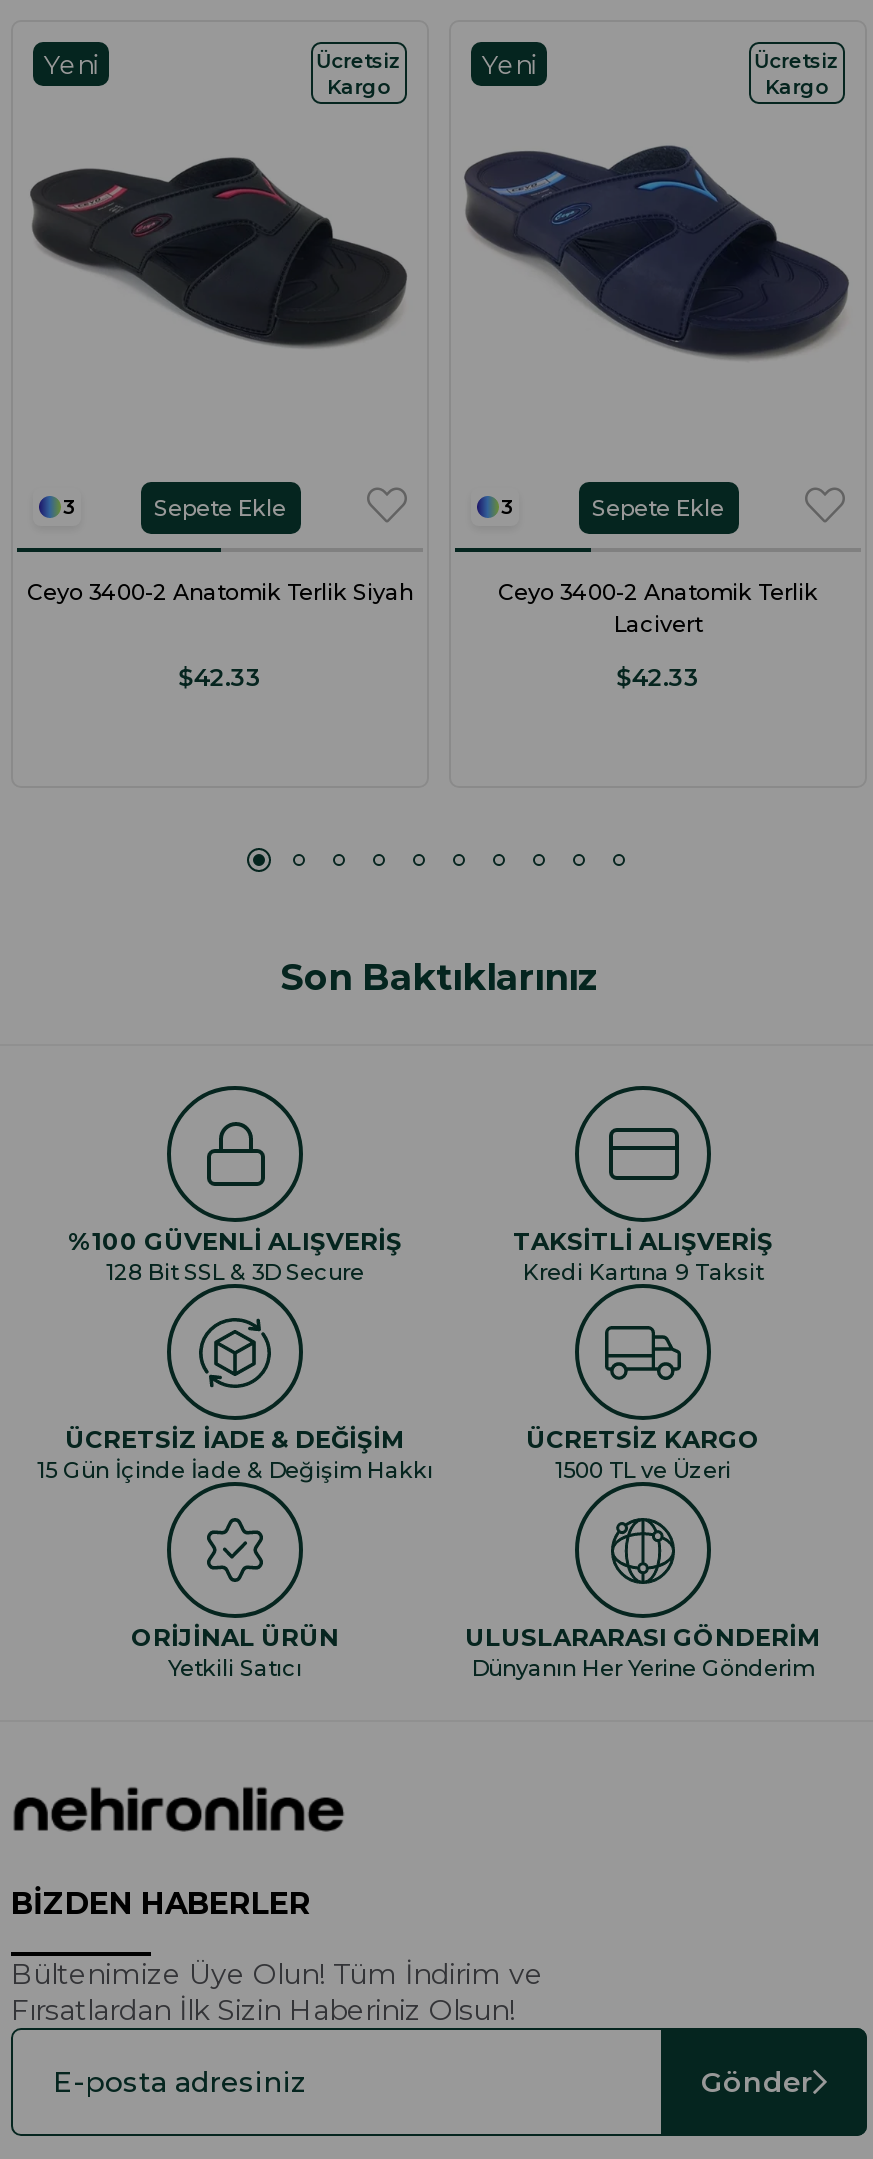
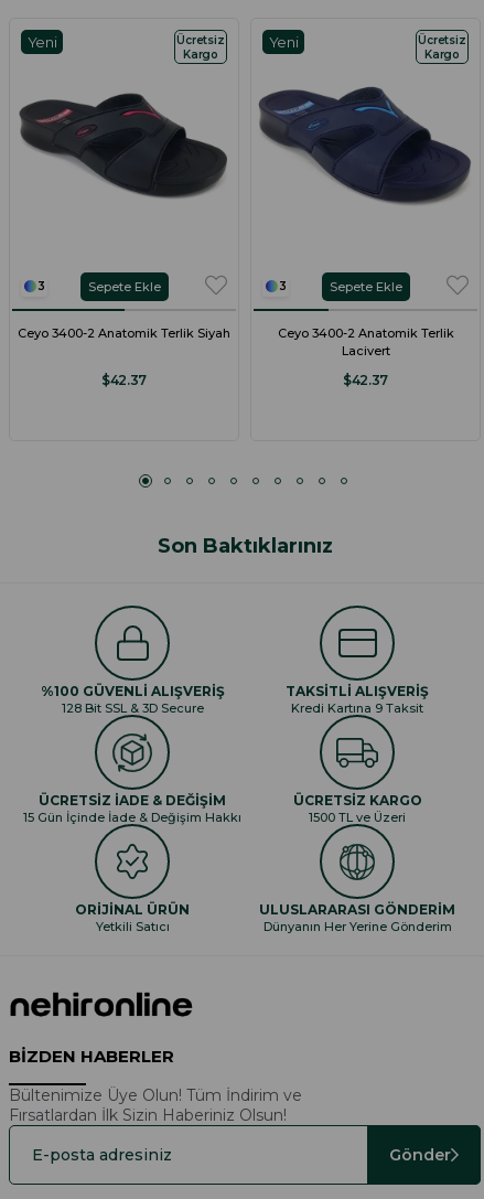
[179,663,261,693] $42.33 -> [101,372,147,389] $42.37
[617,663,699,693] $42.33 -> [343,372,388,389] $42.37

